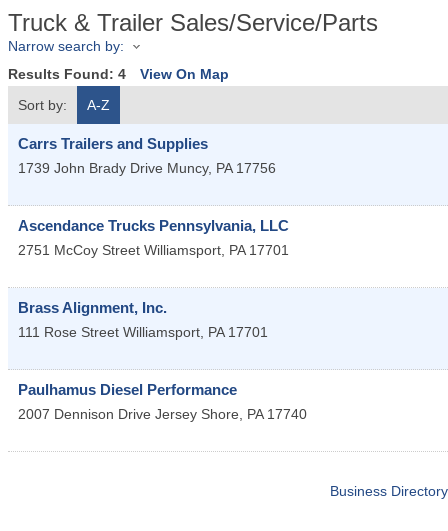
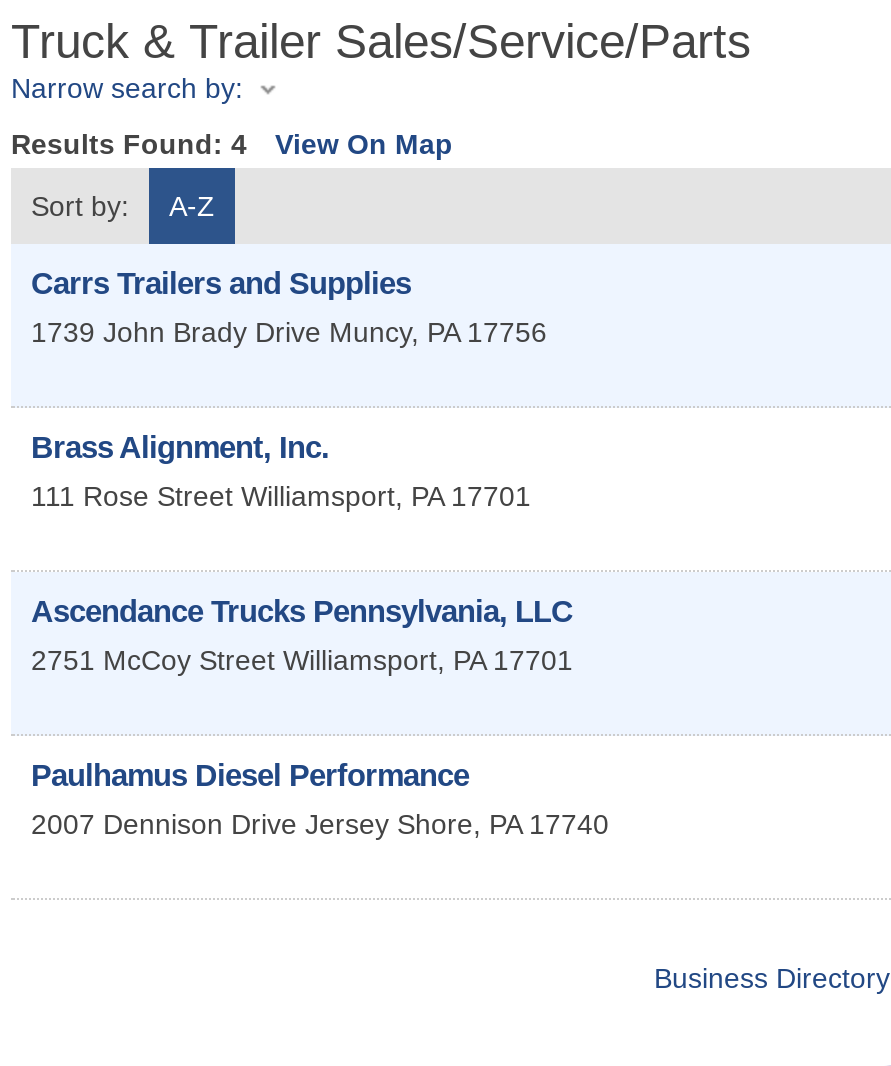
moved [18,217,289,258] -> [31,595,573,677]: Ascendance Trucks Pennsylvania, LLC | 2751 McCoy Street Williamsport, PA 17701
moved [18,299,268,340] -> [31,431,531,513]: Brass Alignment, Inc. | 111 Rose Street Williamsport, PA 17701

